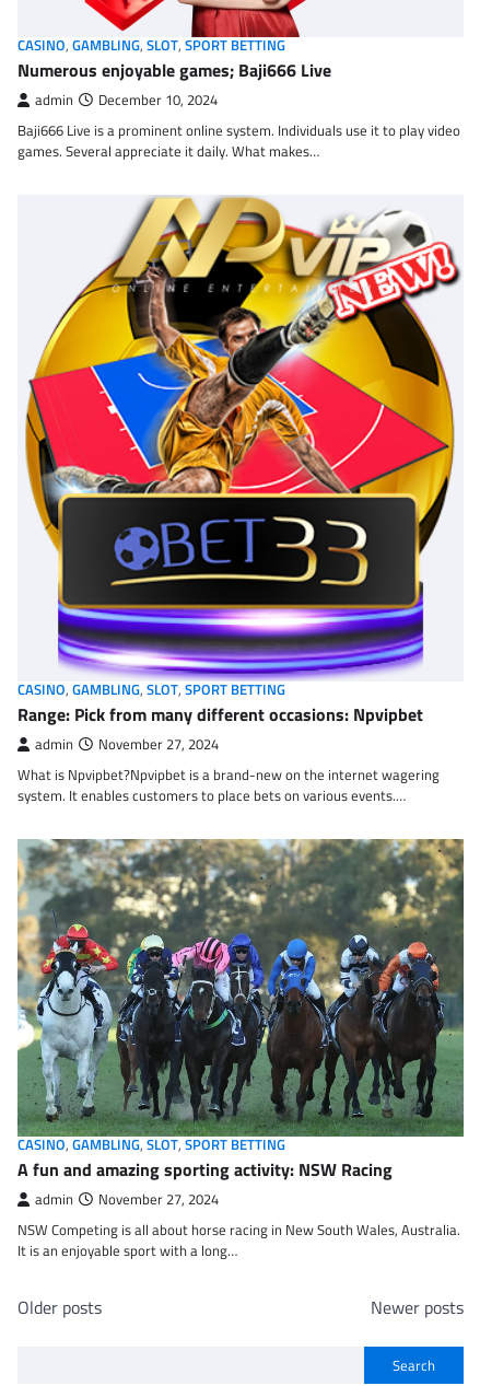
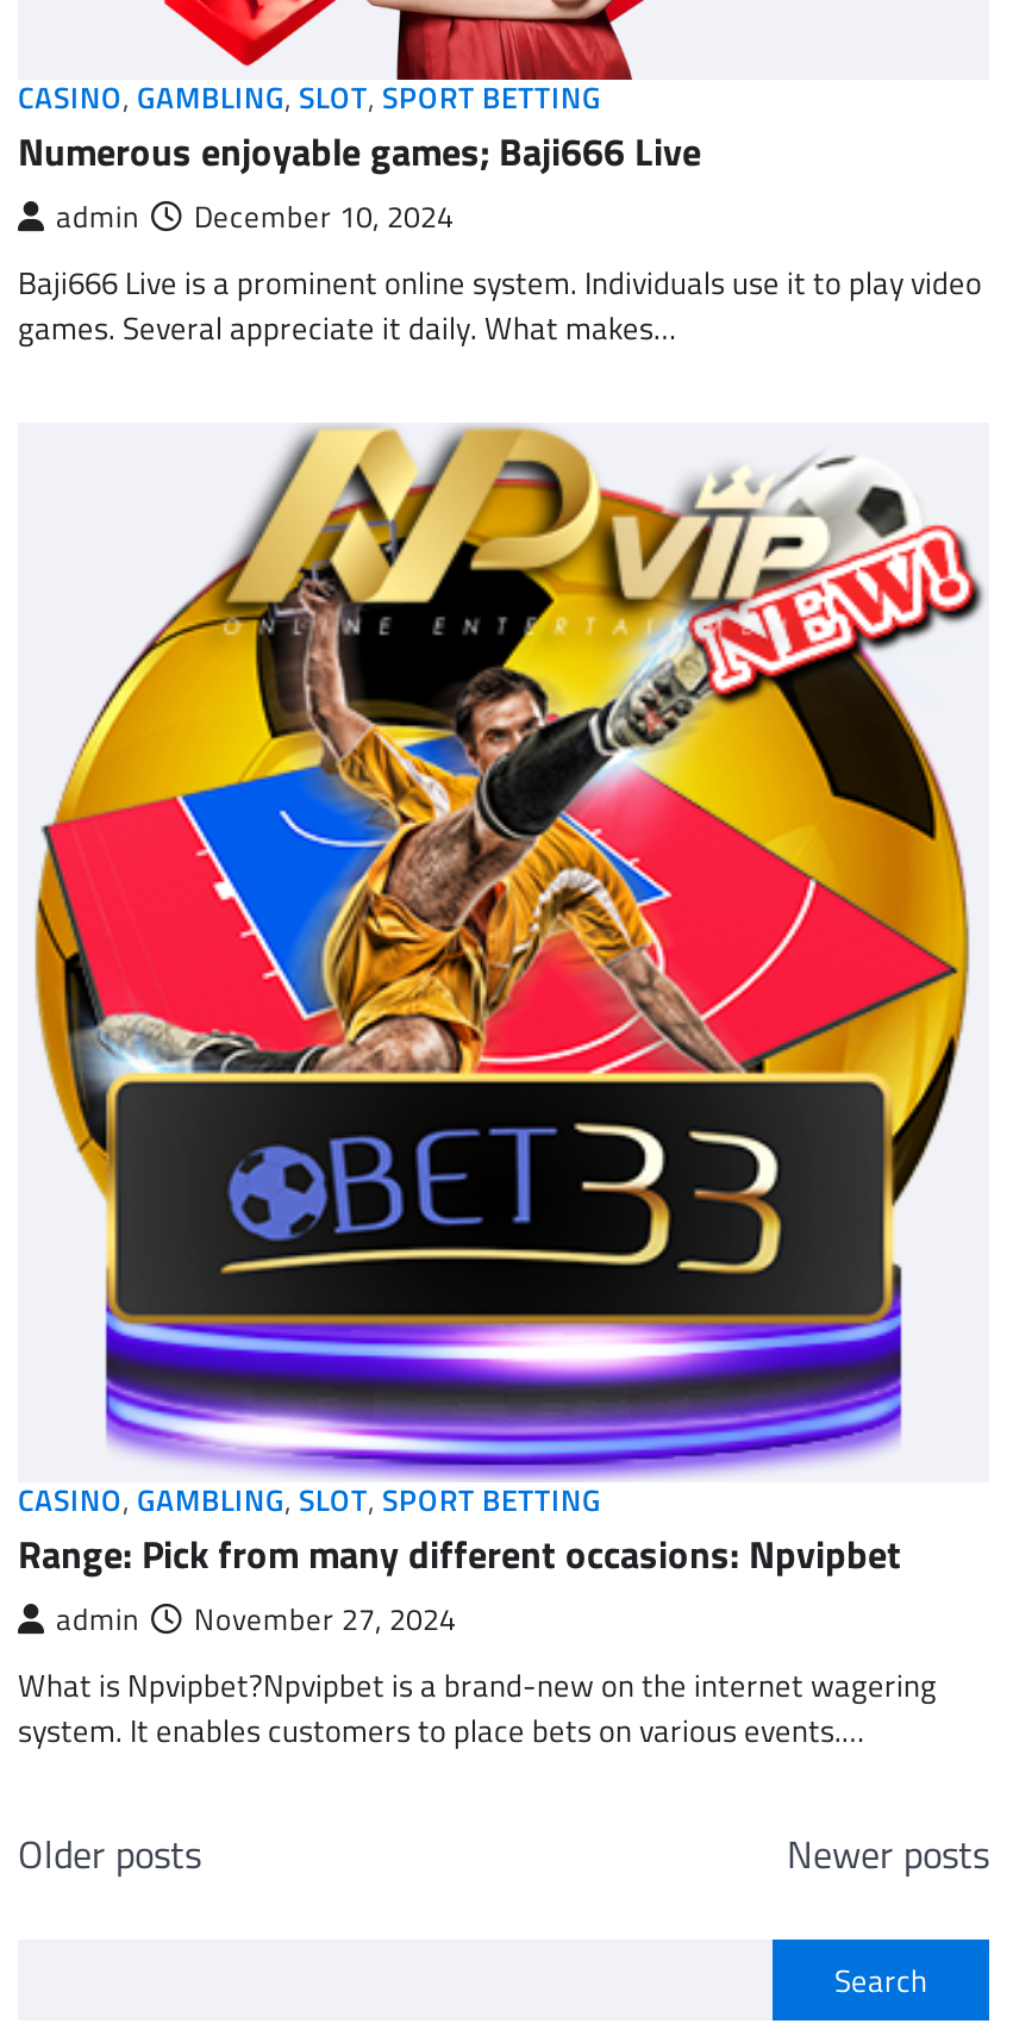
[16,838,465,1261] [image] | CASINO, GAMBLING, SLOT, SPORT BETTING | A fun and amazing sporting activity: NSW Racing | admin | November 27, 2024 | NSW Competing is all about horse racing in New South Wales, Australia. | It is an enjoyable sport with a long… -> none

